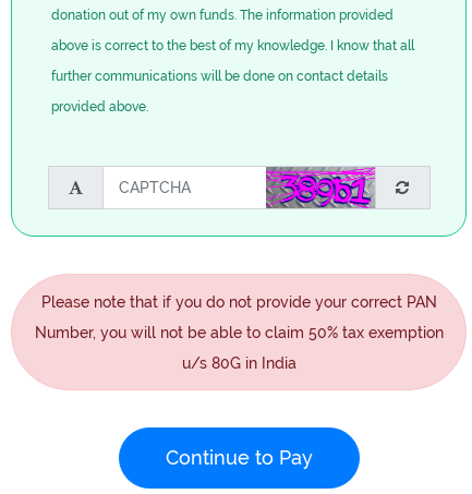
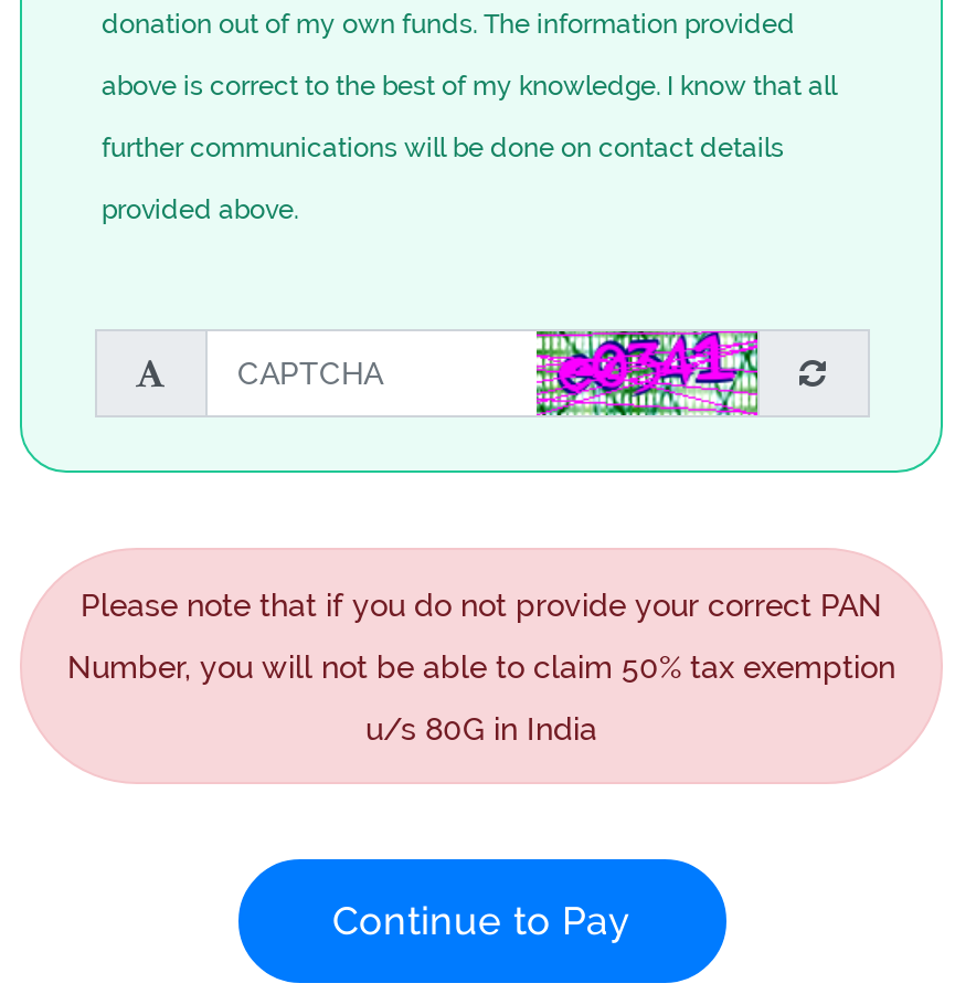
[265,167,375,208] [image] -> [537,331,760,415] [image]

